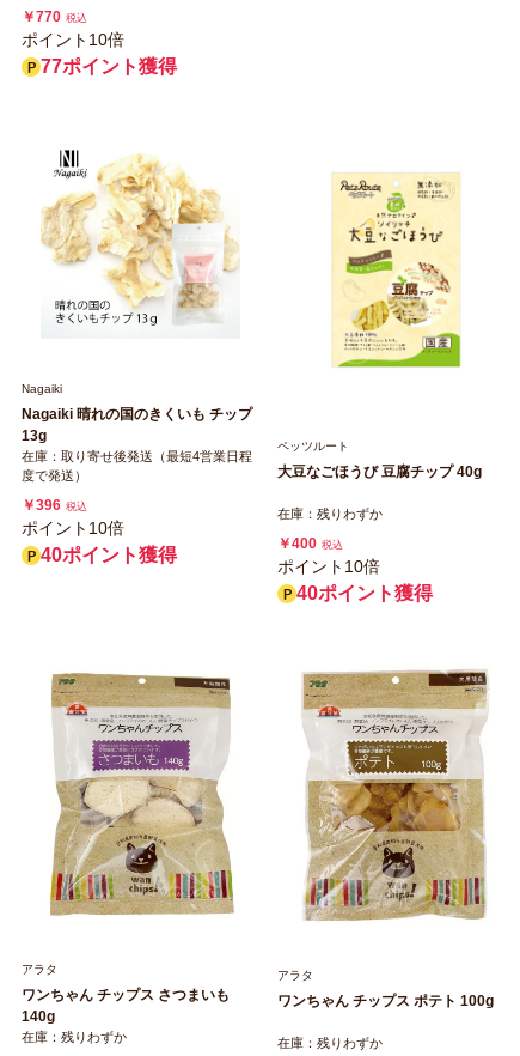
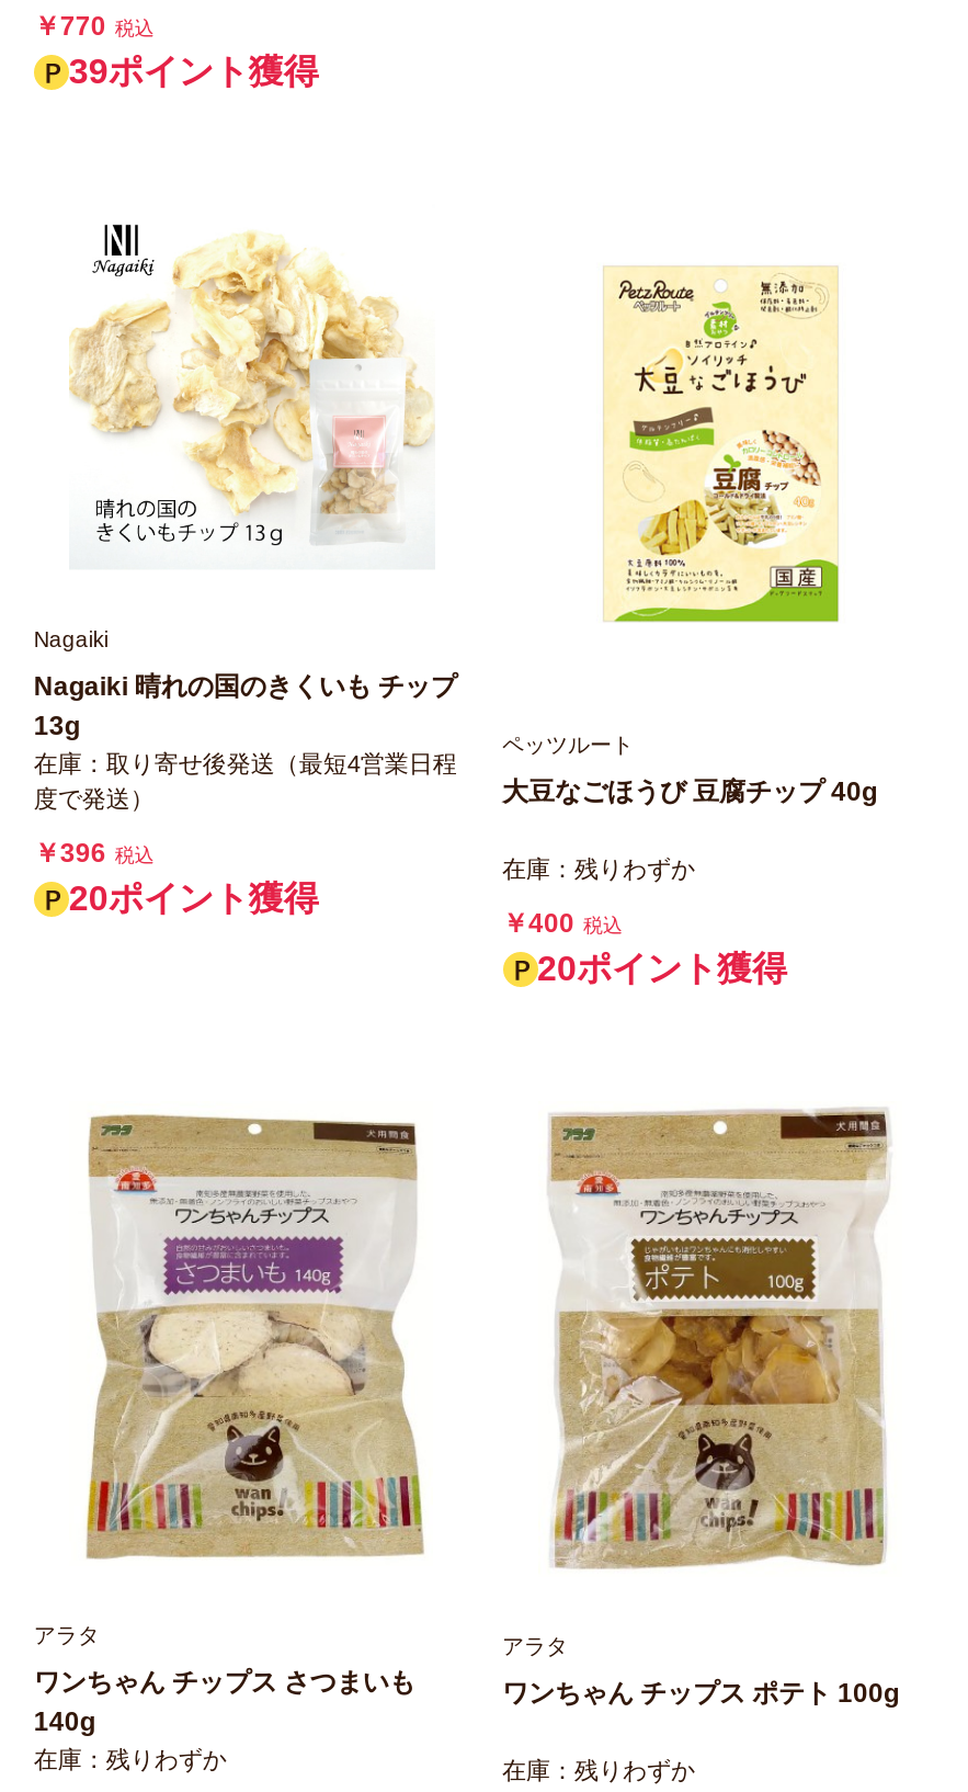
[21,31,177,77] ポイント10倍 | 77ポイント獲得 -> [69,54,319,91] 39ポイント獲得
moved [42,148,239,326] -> [76,222,433,546]: [image]
[21,519,177,565] ポイント10倍 | 40ポイント獲得 -> [69,880,319,917] 20ポイント獲得
[277,556,432,603] ポイント10倍 | 40ポイント獲得 -> [537,949,787,986] 20ポイント獲得
moved [304,669,488,922] -> [554,1105,887,1570]: [image]

